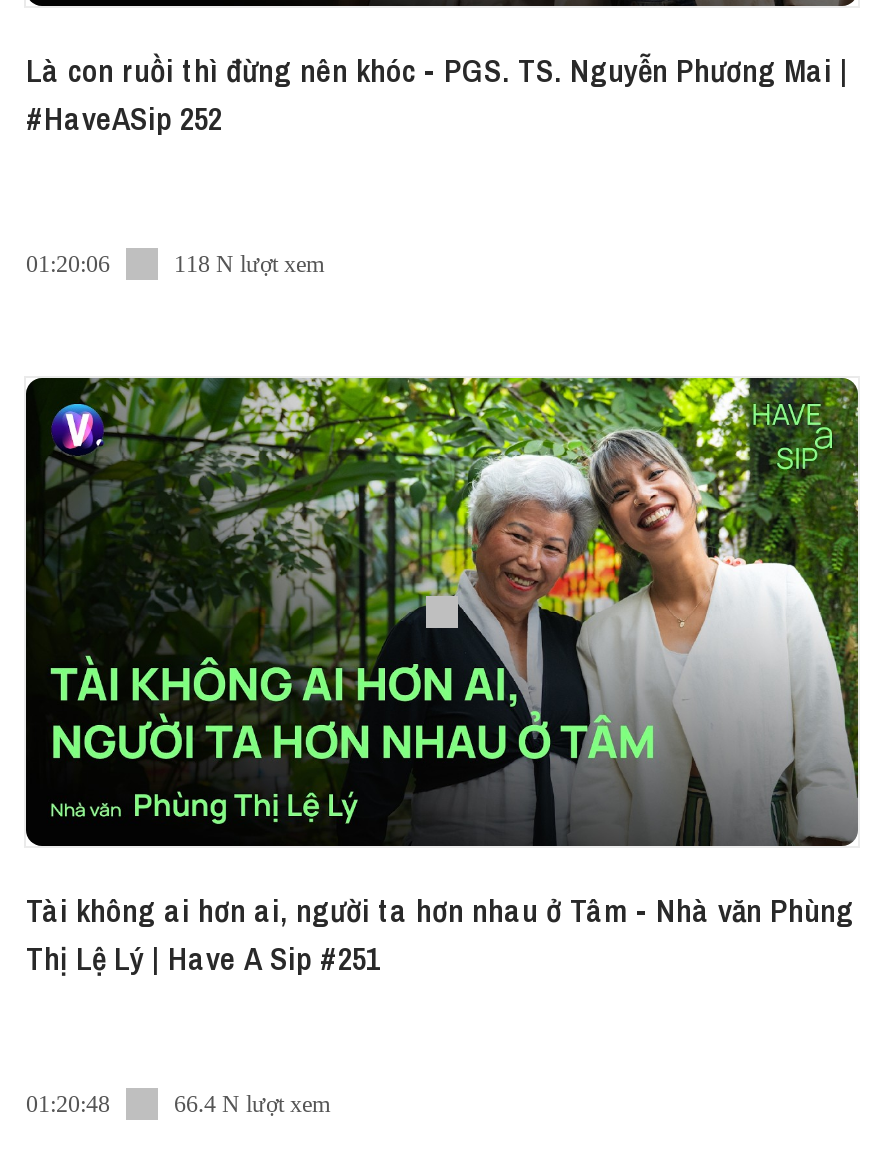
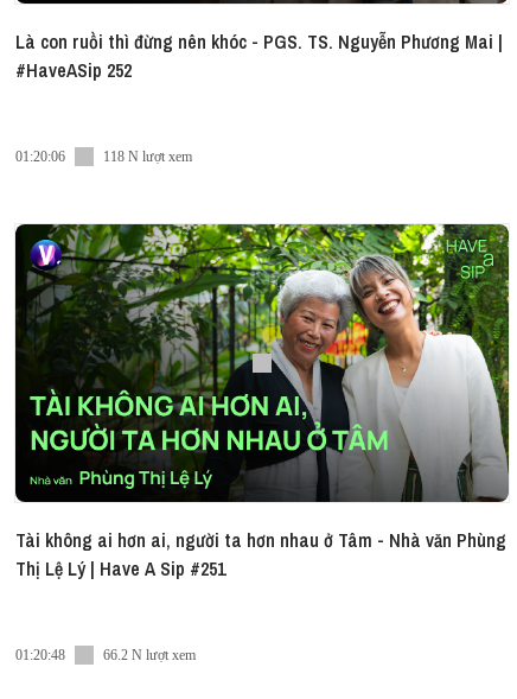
[174,1090,330,1118] 66.4 N lượt xem -> [103,647,196,663] 66.2 N lượt xem

